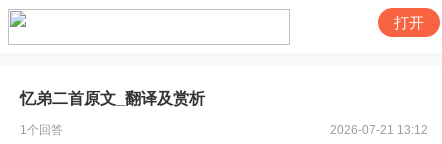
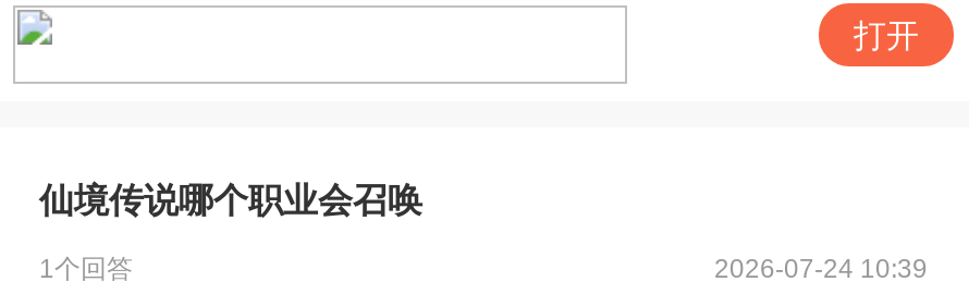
[20,90,205,107] 忆弟二首原文_翻译及赏析 -> [39,182,422,219] 仙境传说哪个职业会召唤
[330,123,428,137] 2026-07-21 13:12 -> [714,254,928,284] 2026-07-24 10:39

